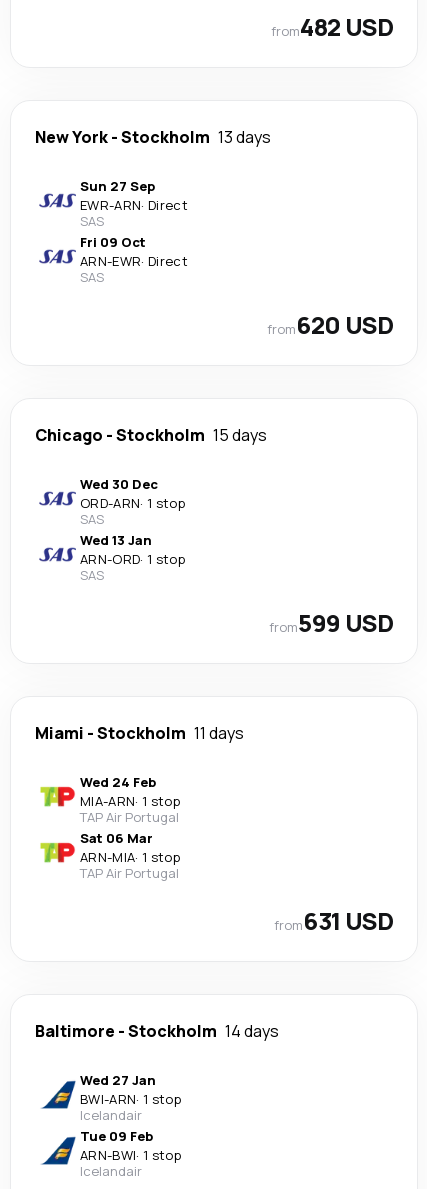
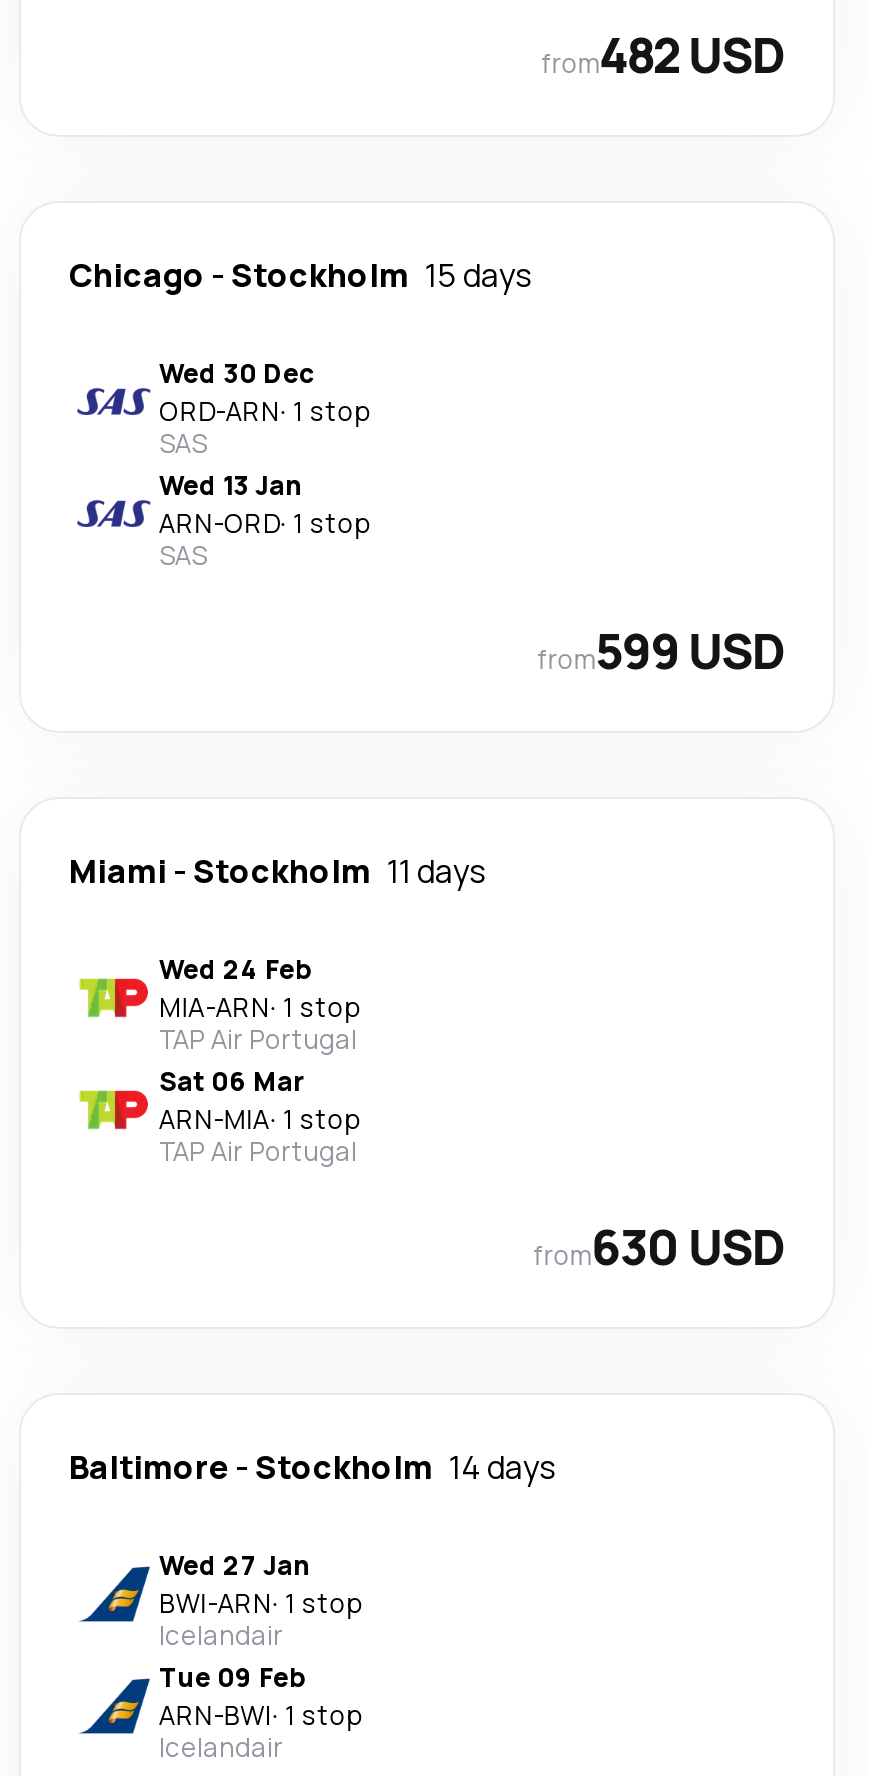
[35,126,393,341] New York - Stockholm 13 days | Sun 27 Sep | EWR-ARN · Direct | SAS | Fri 09 Oct | ARN-EWR · Direct | SAS | from620 USD -> none
[274,904,393,937] from631 USD -> [533,1212,785,1278] from630 USD

